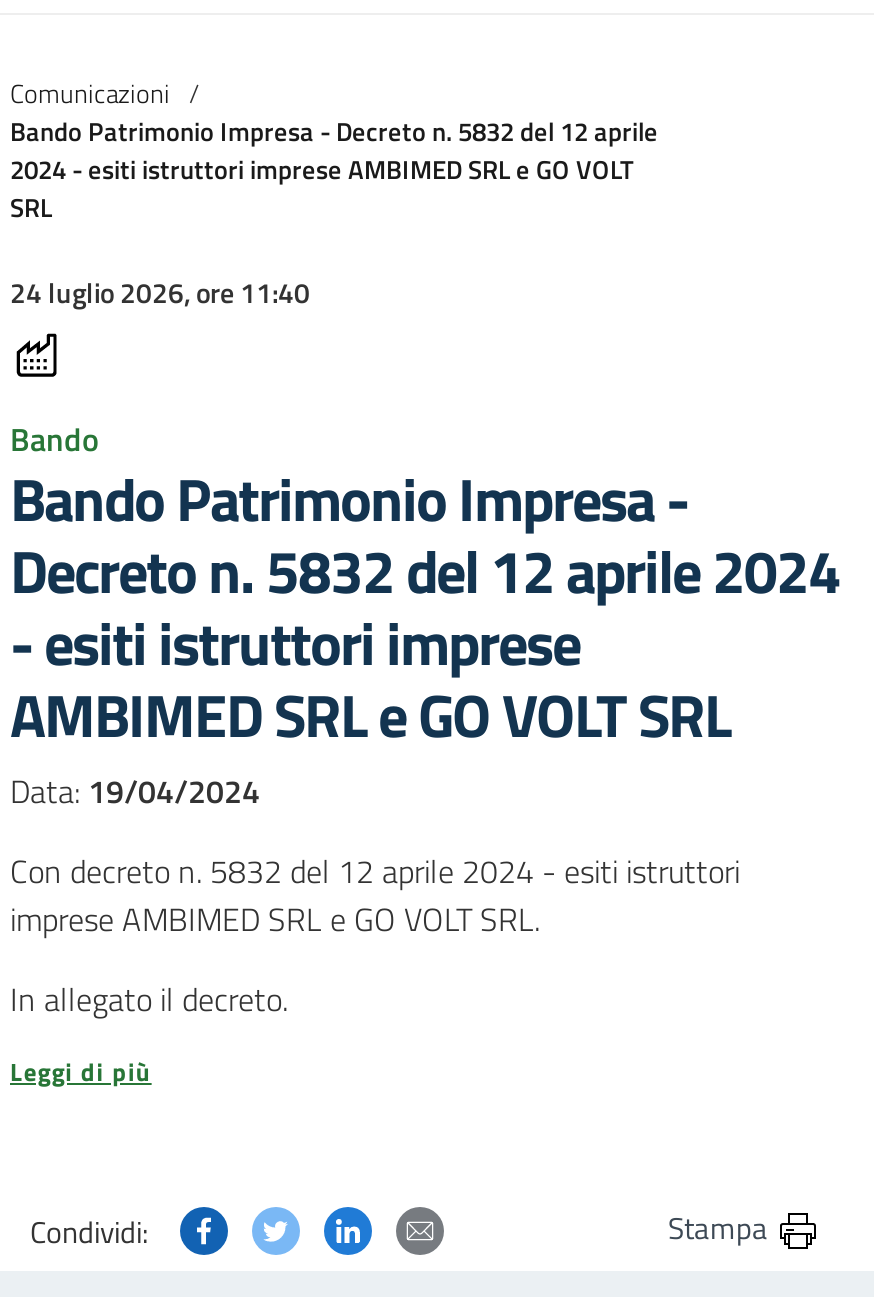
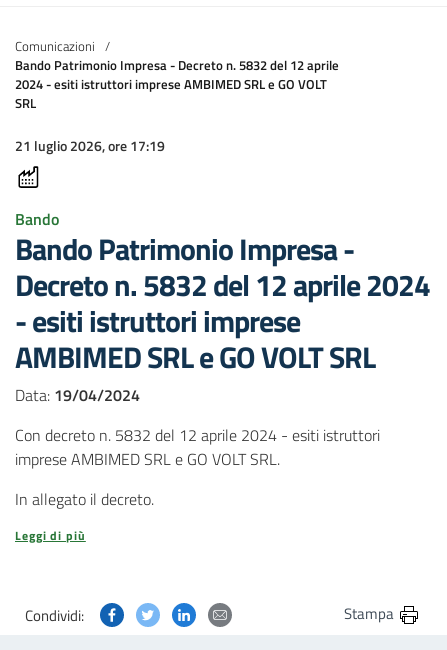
[10,271,310,313] 24 luglio 2026, ore 11:40 -> [15,135,165,156] 21 luglio 2026, ore 17:19

